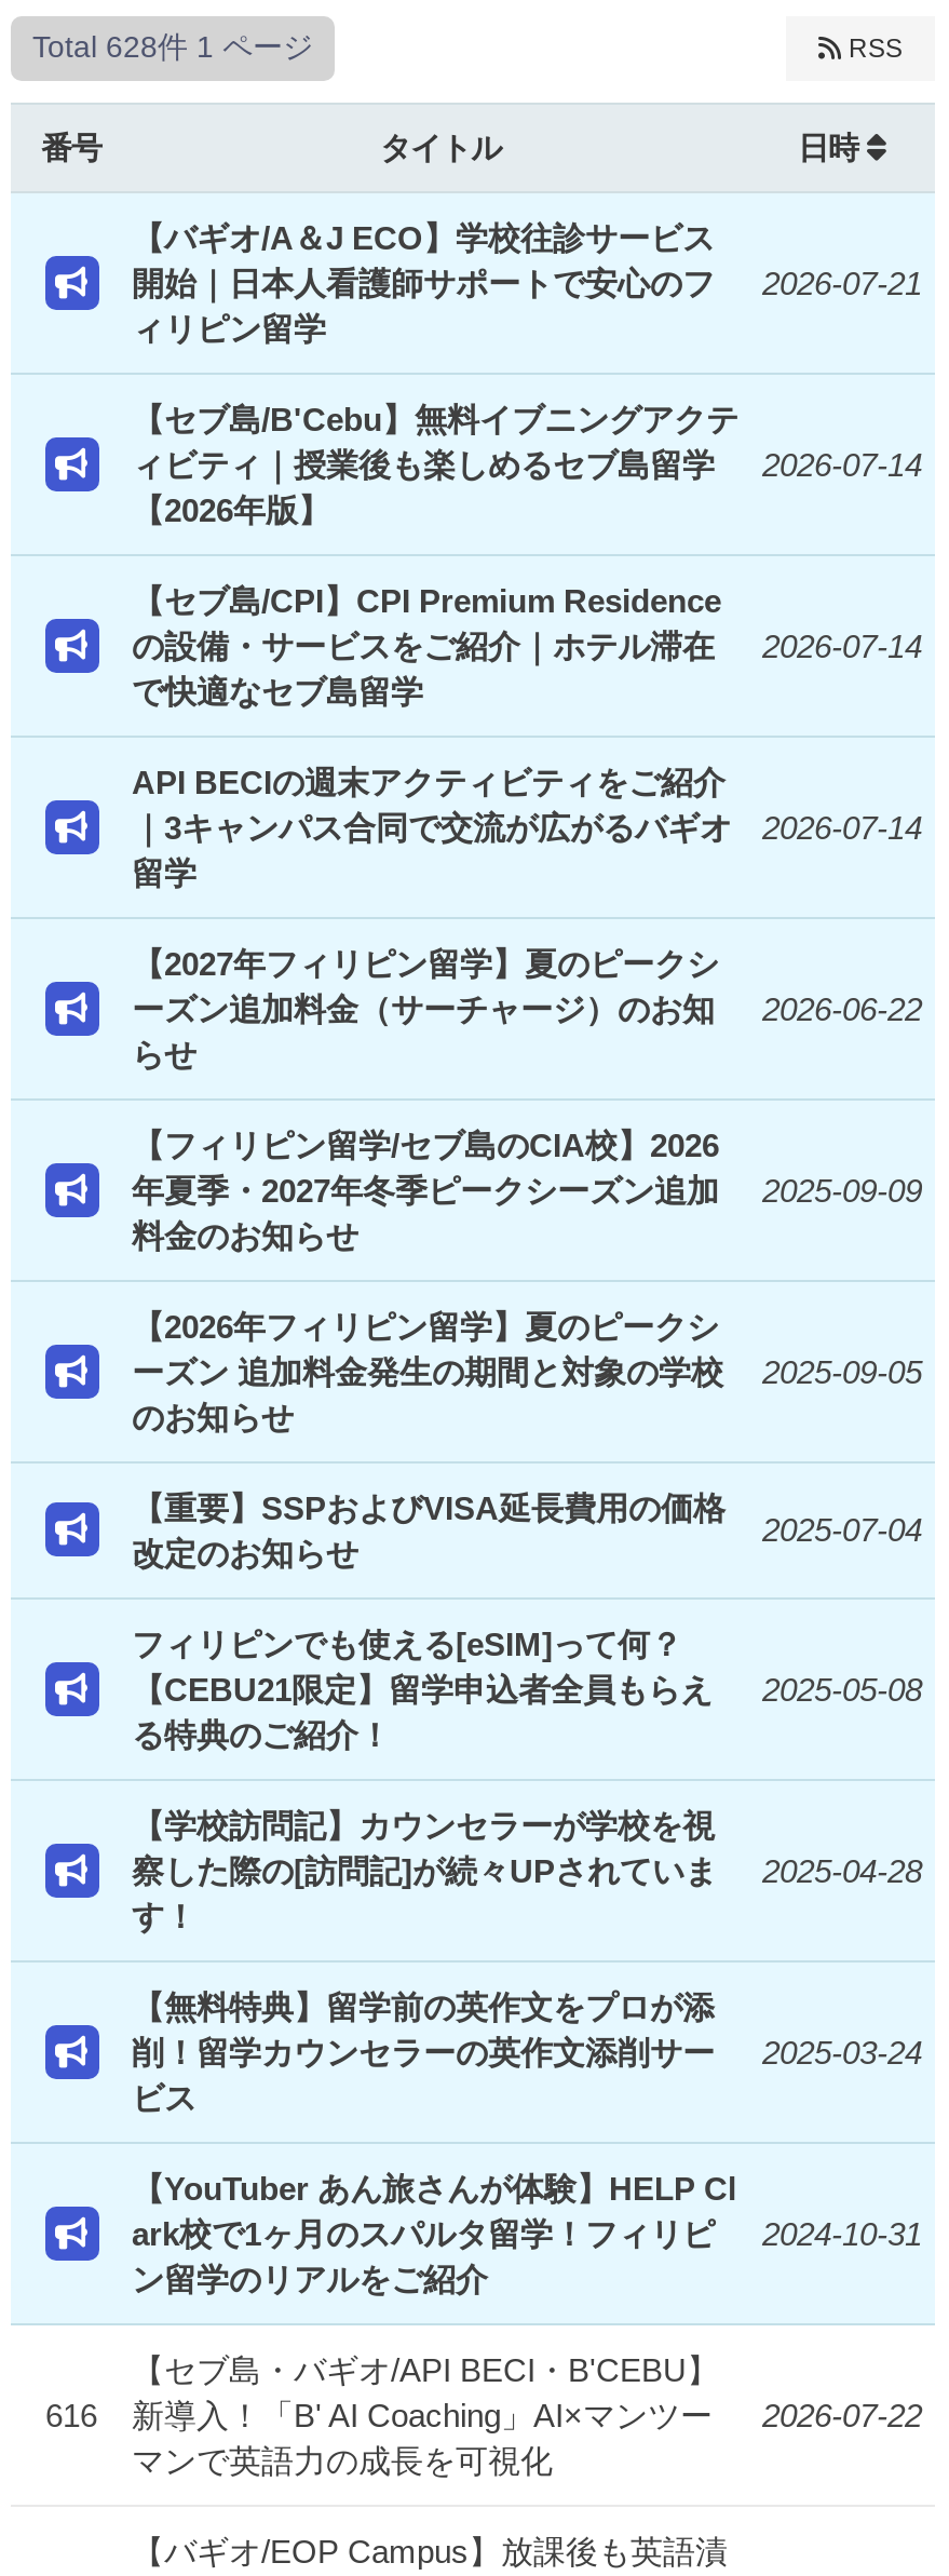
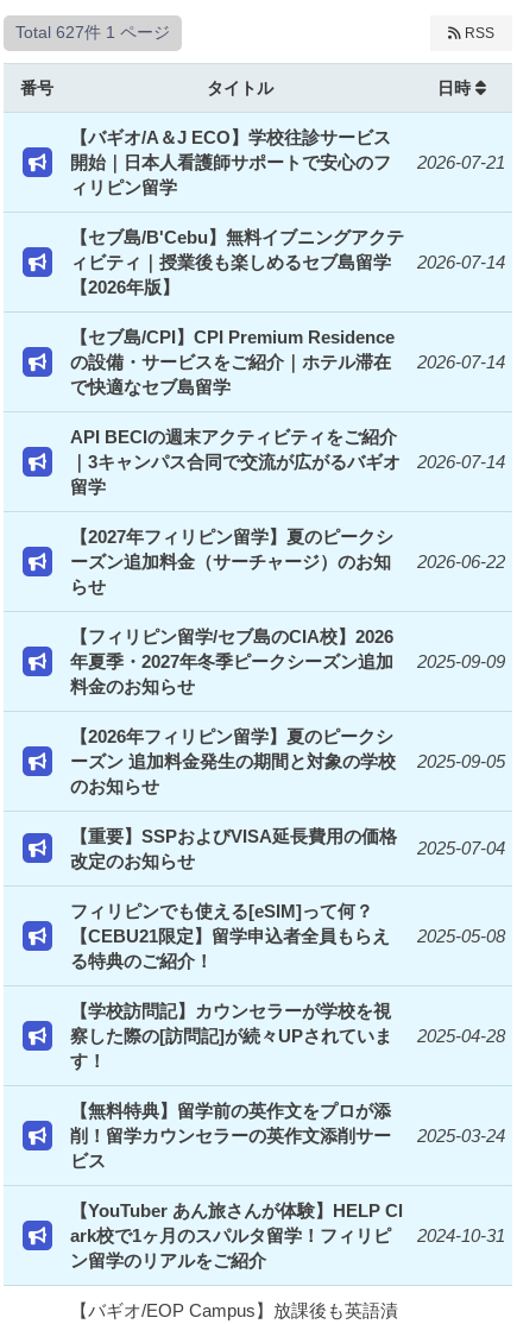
[32,32,313,65] Total 628件1 ページ -> [15,24,170,42] Total 627件1 ページ
[132,2352,719,2480] 【セブ島・バギオ/API BECI・B'CEBU】 | 新導入！「B' AI Coaching」AI×マンツー | マンで英語力の成長を可視化 -> none
[45,2398,97,2434] 616 -> none
[762,2398,922,2434] 2026-07-22 -> none

